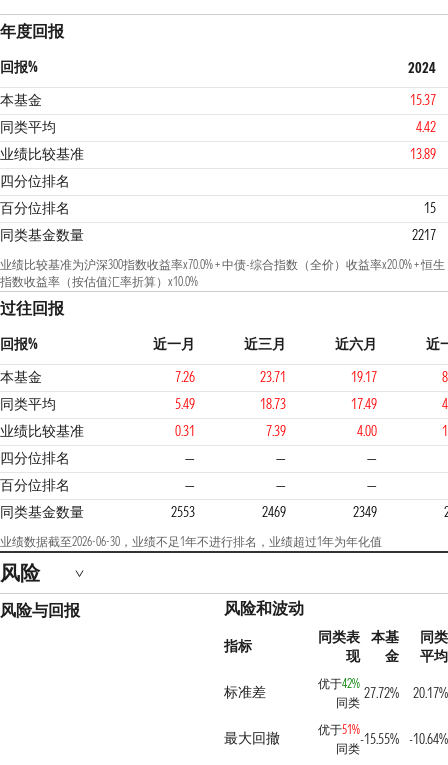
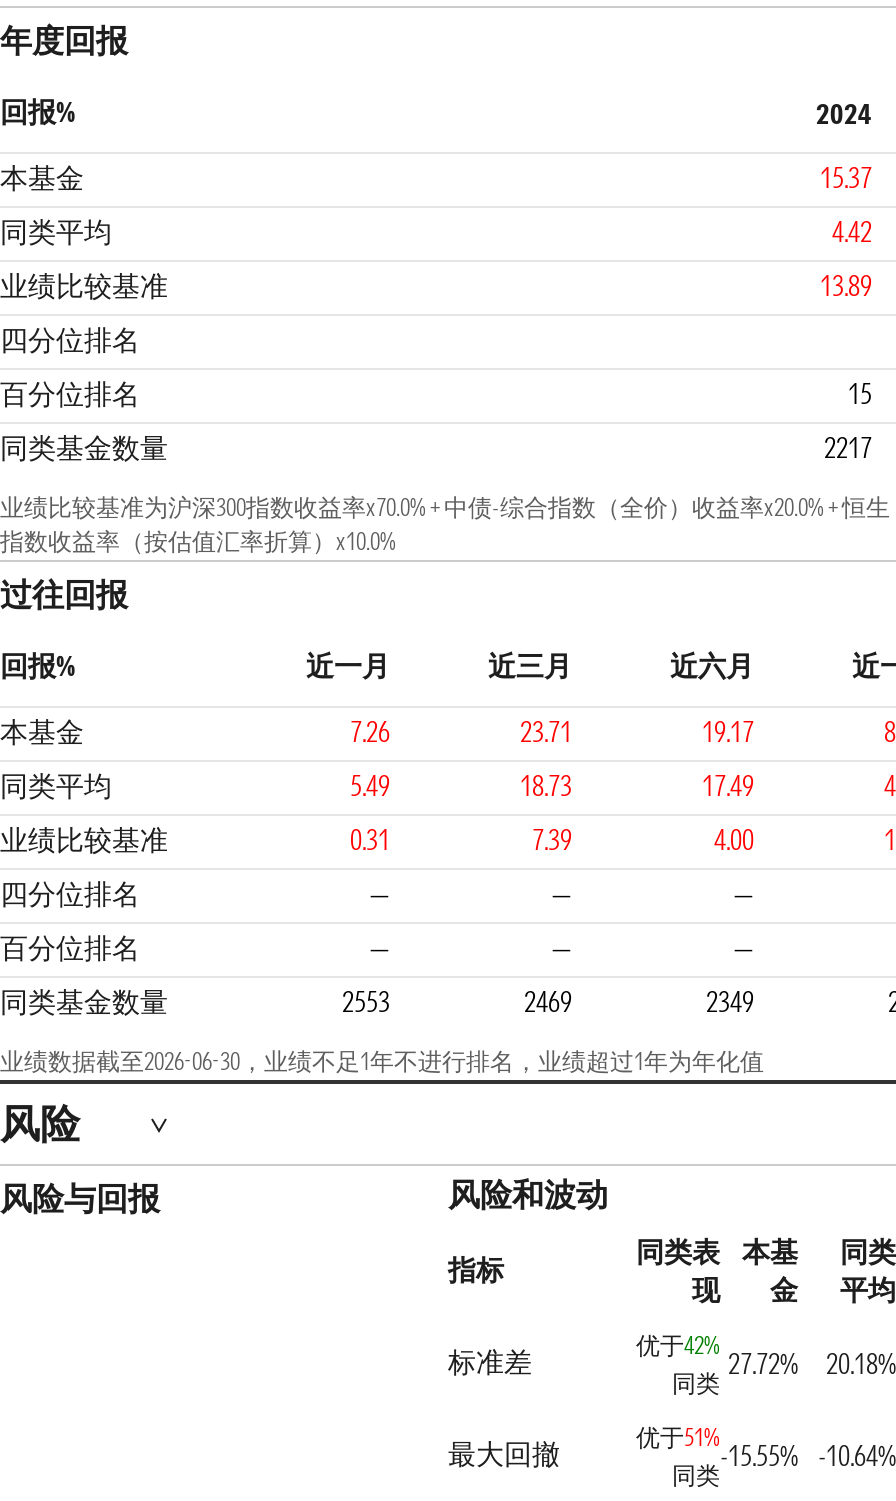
[413,684,448,702] 20.17% -> [826,1346,896,1382] 20.18%

